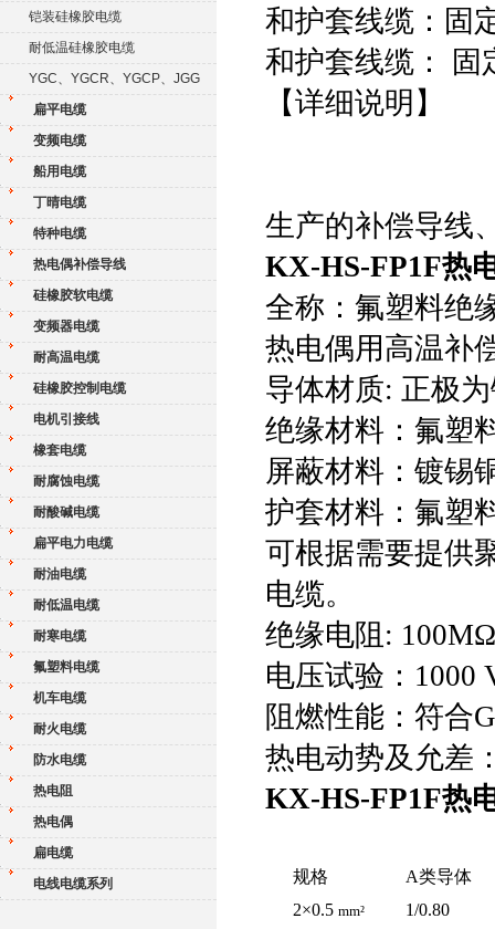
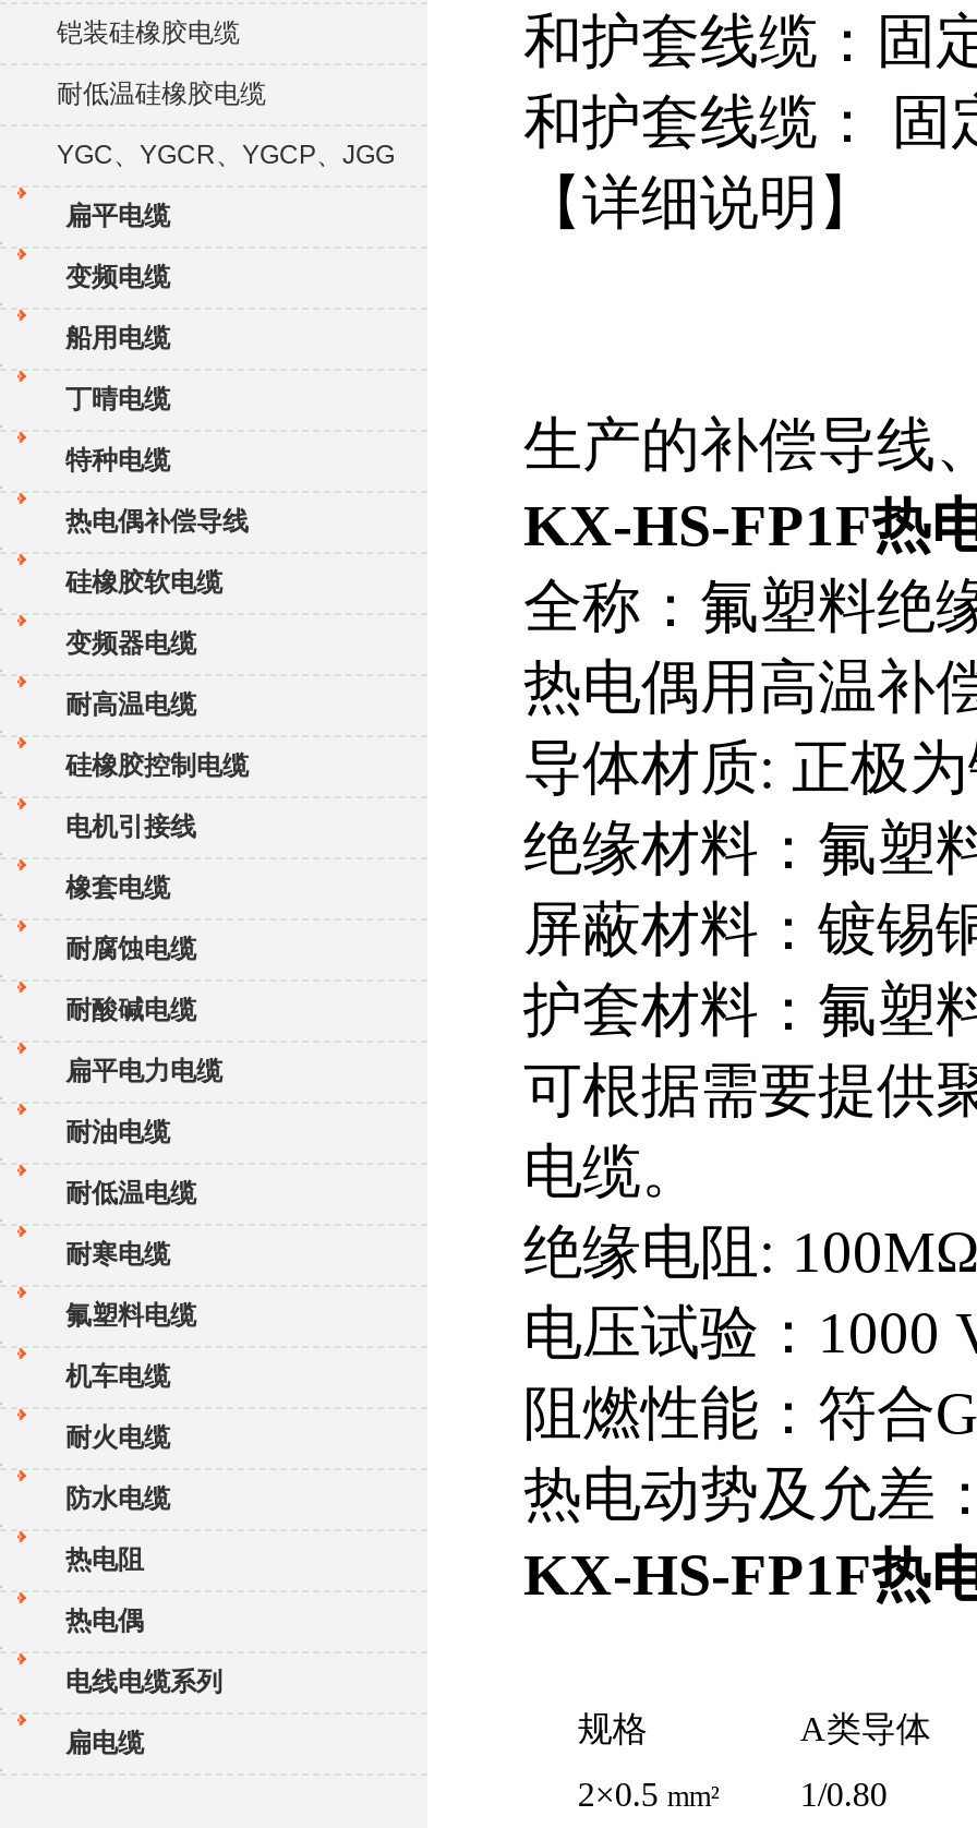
moved [33,845,73,860] -> [65,1728,144,1758]: 扁电缆
moved [33,876,113,891] -> [65,1667,222,1697]: 电线电缆系列

